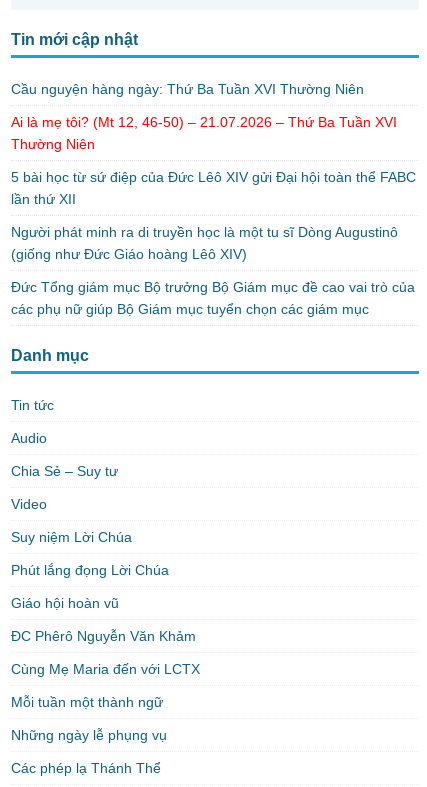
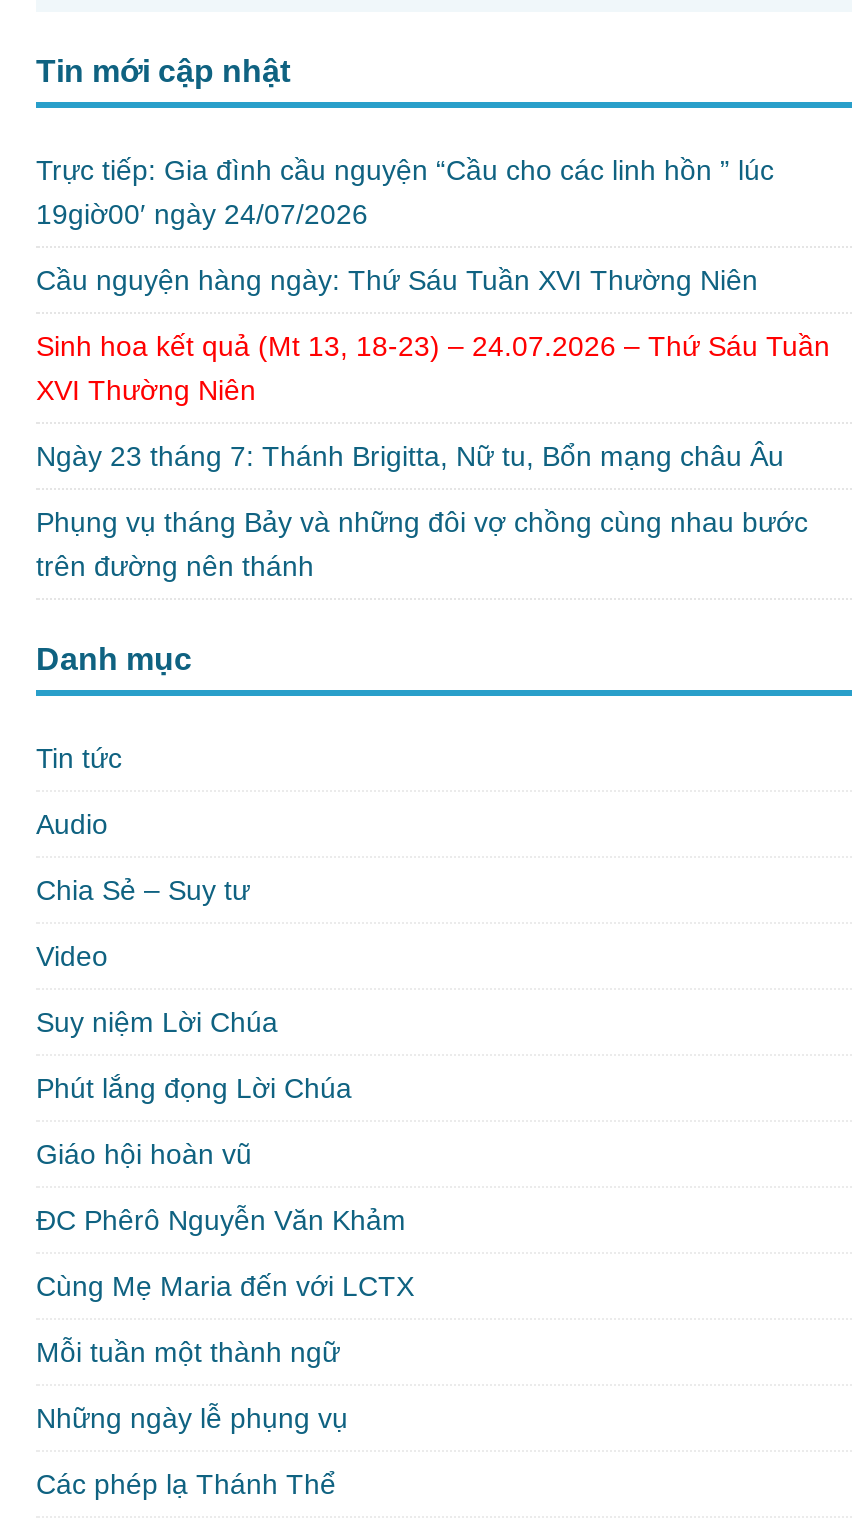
[11,81,364,97] Cầu nguyện hàng ngày: Thứ Ba Tuần XVI Thường Niên -> [36,155,774,231] Trực tiếp: Gia đình cầu nguyện “Cầu cho các linh hồn ” lúc | 19giờ00′ ngày 24/07/2026
[11,114,397,152] Ai là mẹ tôi? (Mt 12, 46-50) – 21.07.2026 – Thứ Ba Tuần XVI | Thường Niên -> [36,265,758,297] Cầu nguyện hàng ngày: Thứ Sáu Tuần XVI Thường Niên
[11,169,416,207] 5 bài học từ sứ điệp của Đức Lêô XIV gửi Đại hội toàn thể FABC | lần thứ XII -> [36,331,830,407] Sinh hoa kết quả (Mt 13, 18-23) – 24.07.2026 – Thứ Sáu Tuần | XVI Thường Niên
[11,224,398,262] Người phát minh ra di truyền học là một tu sĩ Dòng Augustinô | (giống như Đức Giáo hoàng Lêô XIV) -> [36,441,784,473] Ngày 23 tháng 7: Thánh Brigitta, Nữ tu, Bổn mạng châu Âu
[11,279,415,317] Đức Tổng giám mục Bộ trưởng Bộ Giám mục đề cao vai trò của | các phụ nữ giúp Bộ Giám mục tuyển chọn các giám mục -> [36,507,808,583] Phụng vụ tháng Bảy và những đôi vợ chồng cùng nhau bước | trên đường nên thánh

